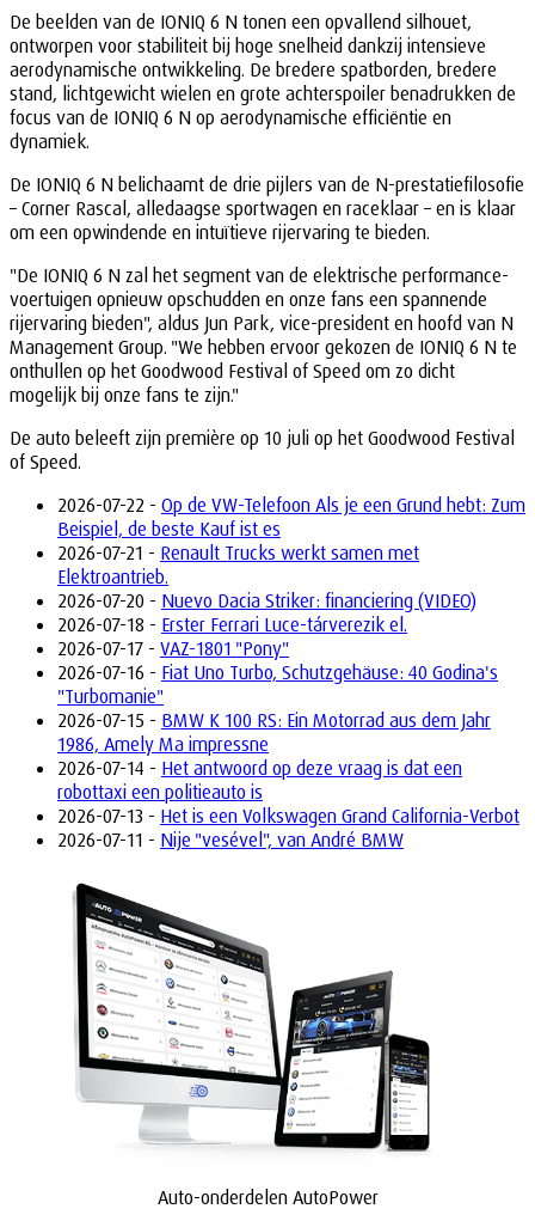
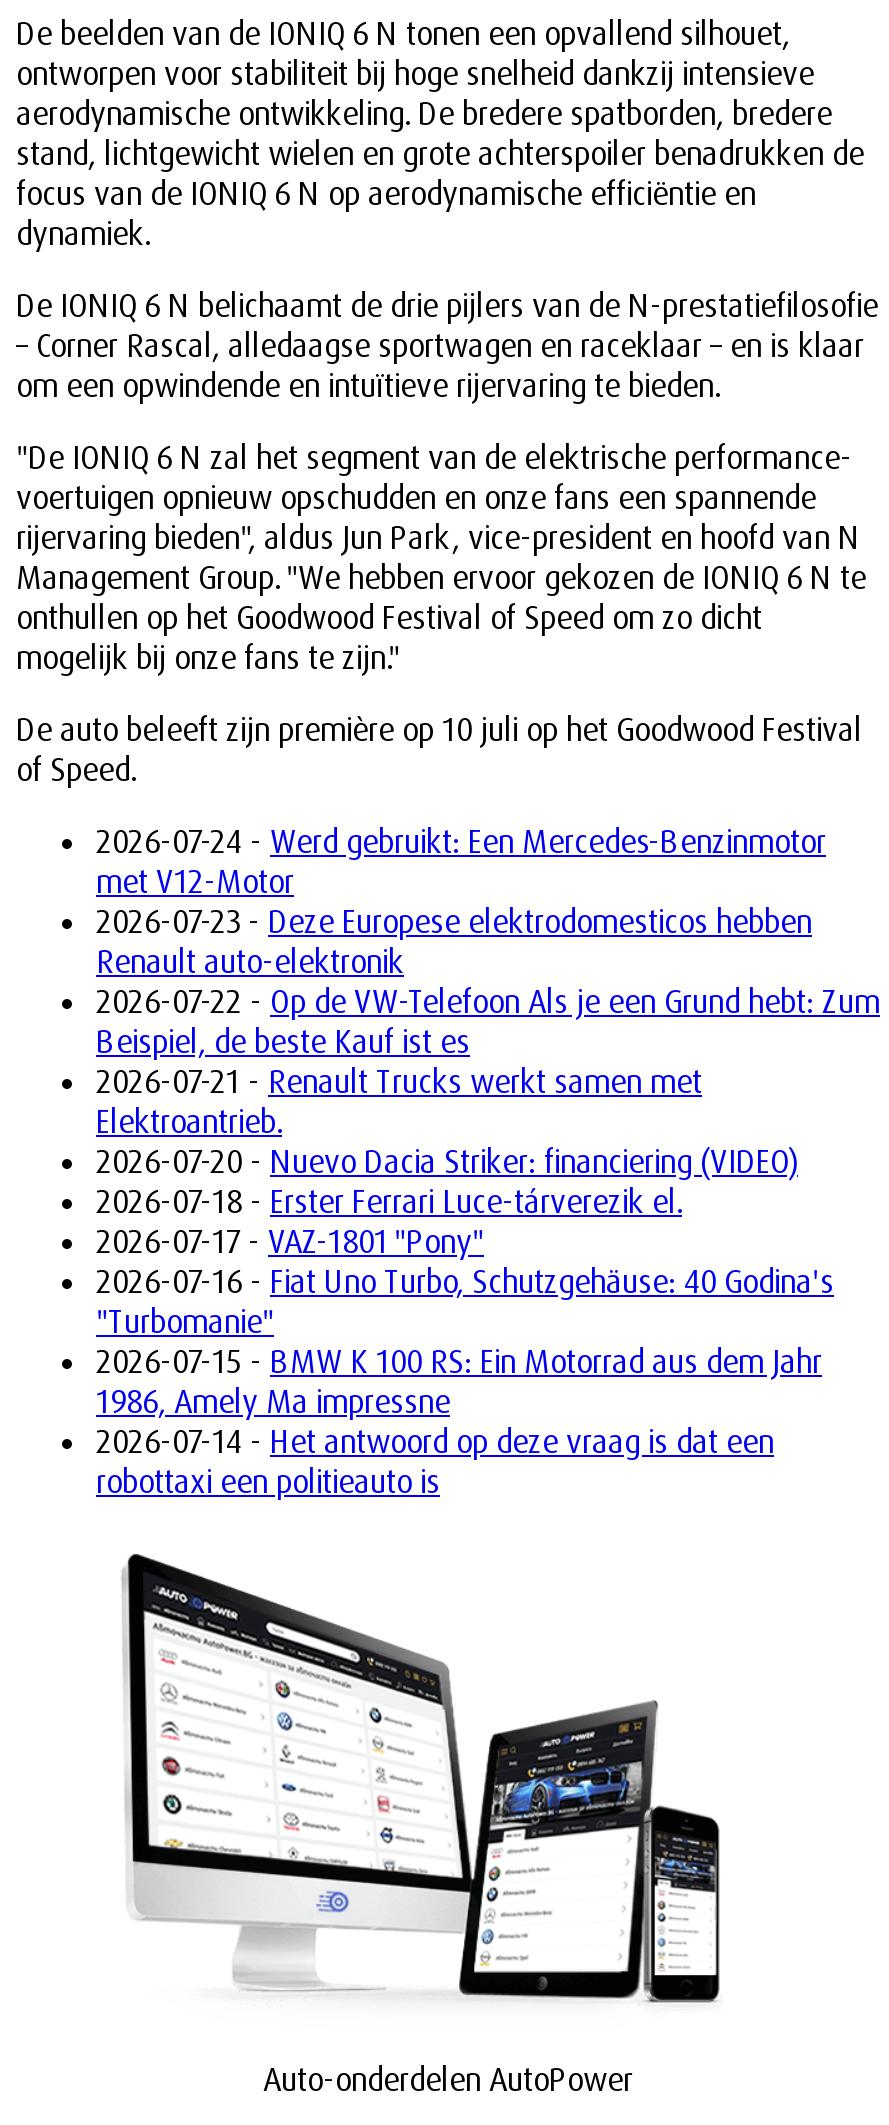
none -> [96,822,826,982] 2026-07-24 - Werd gebruikt: Een Mercedes-Benzinmotor | met V12-Motor | 2026-07-23 - Deze Europese elektrodomesticos hebben | Renault auto-elektronik
moved [57,493,525,804] -> [96,982,880,1502]: 2026-07-22 - Op de VW-Telefoon Als je een Grund hebt: Zum | Beispiel, de beste Kauf ist es | 2026-07-21 - Renault Trucks werkt samen met | ... | 2026-07-14 - Het antwoord op deze vraag is dat een | robottaxi een politieauto is
[57,804,519,852] 2026-07-13 - Het is een Volkswagen Grand California-Verbot | 2026-07-11 - Nije "vesével", van André BMW -> none

